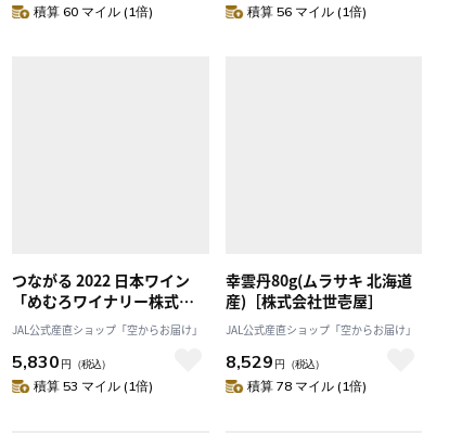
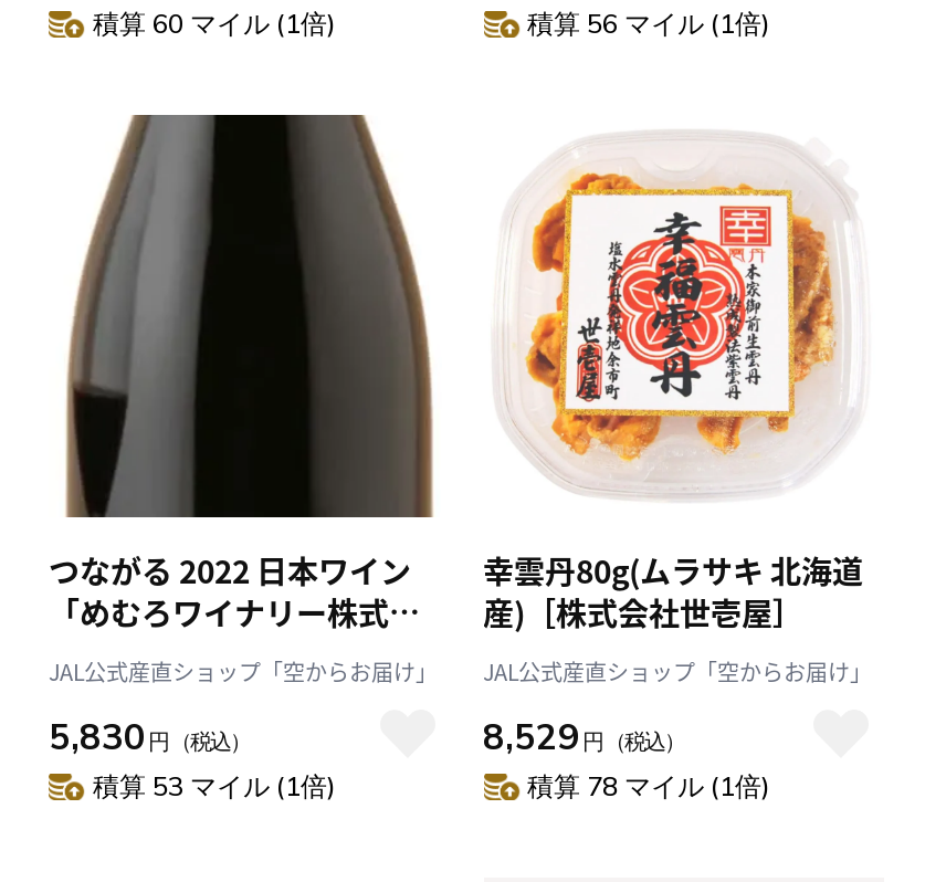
none -> [64,113,433,519] [image]
none -> [524,168,840,482] [image]

